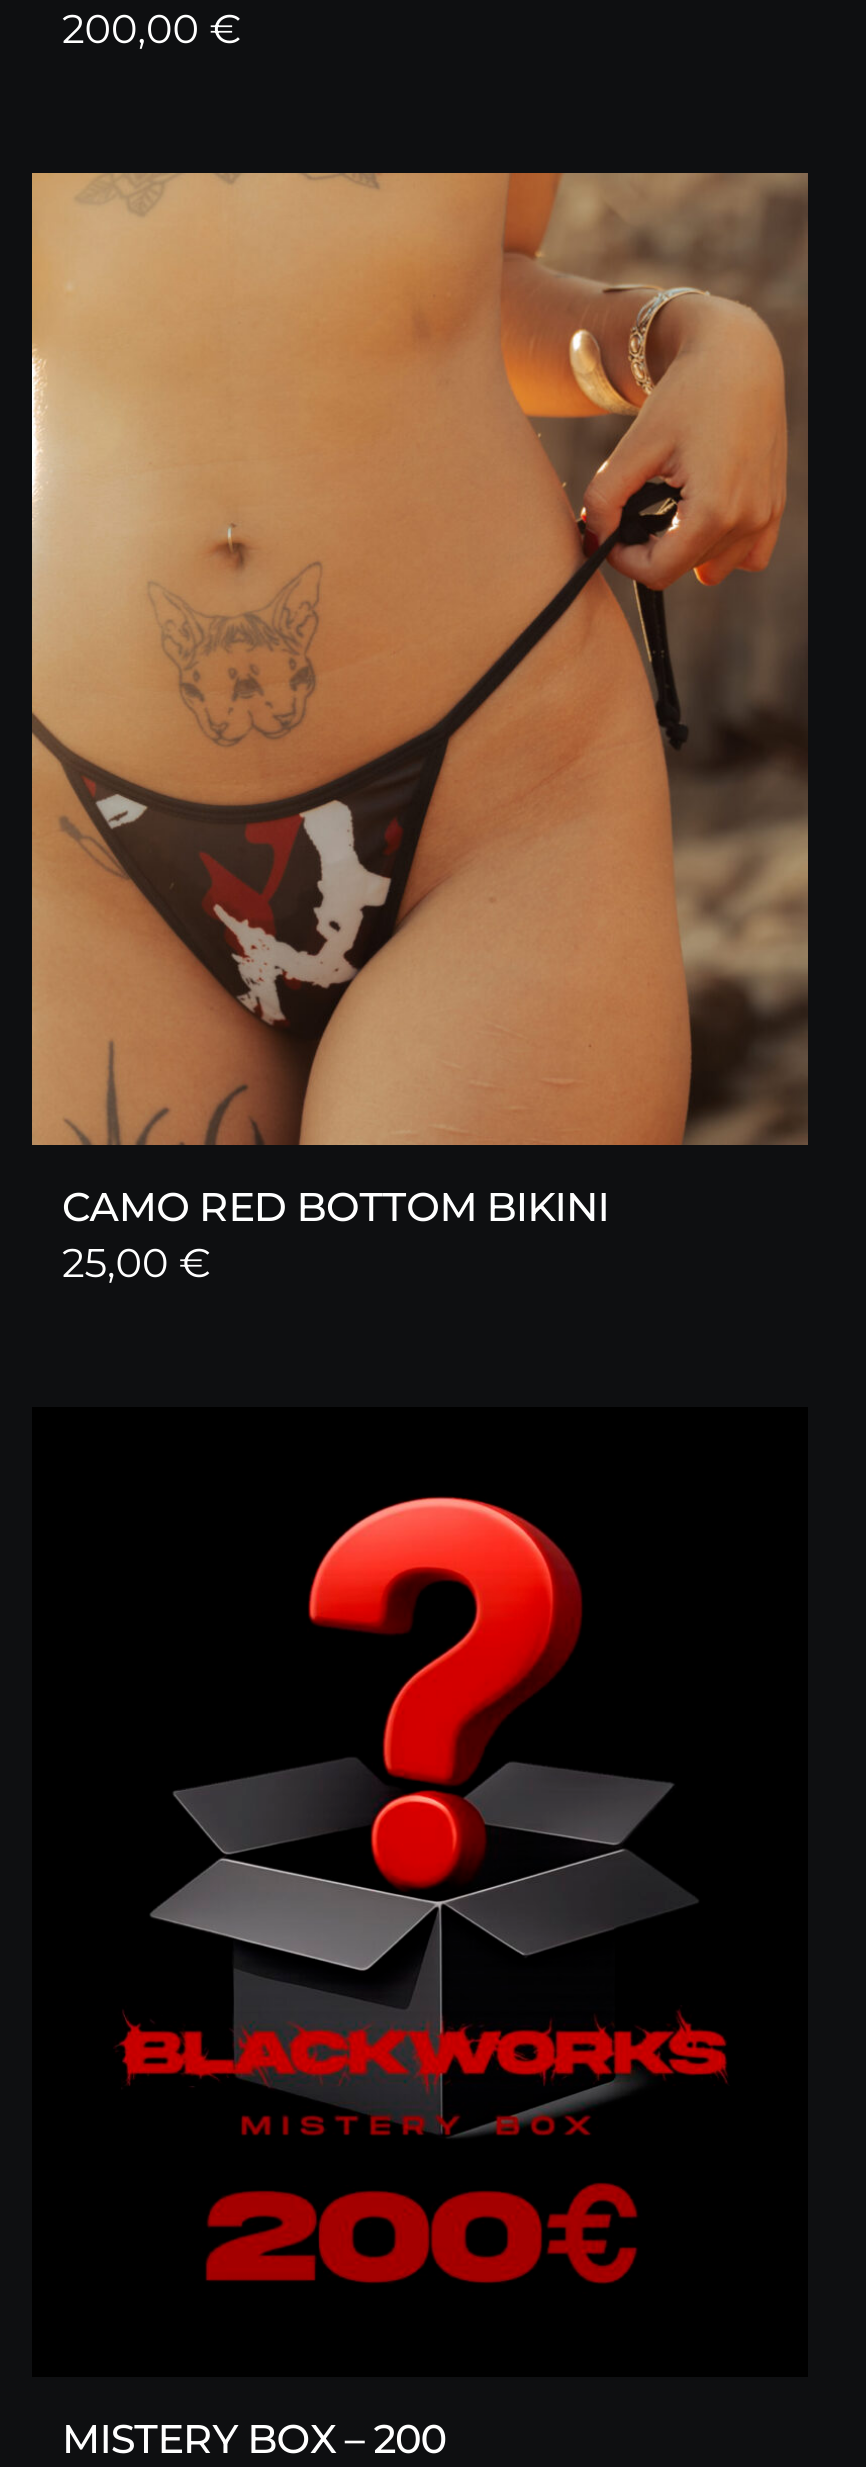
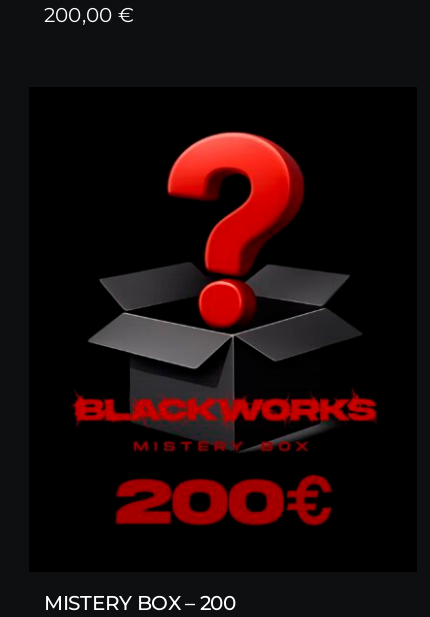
[30,170,810,1286] [image] | CAMO RED BOTTOM BIKINI | 25,00 € -> none

